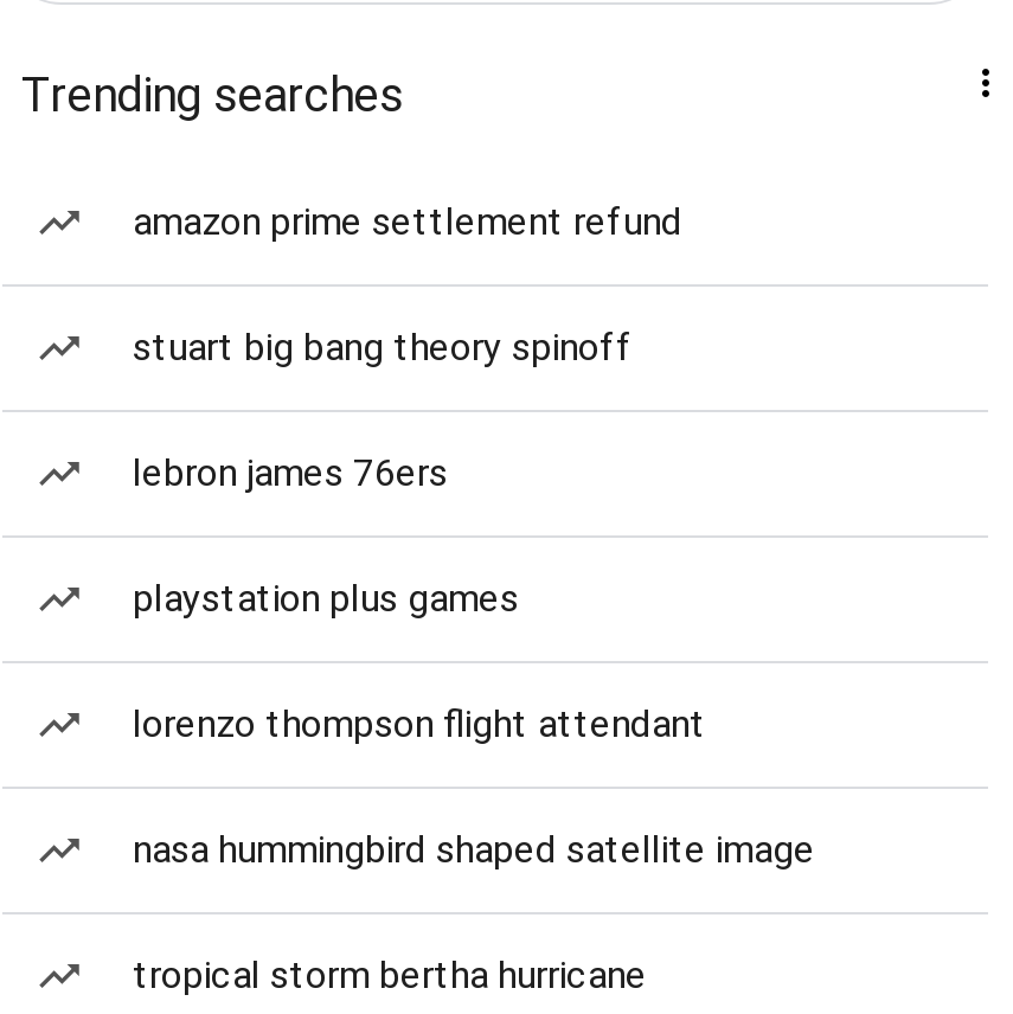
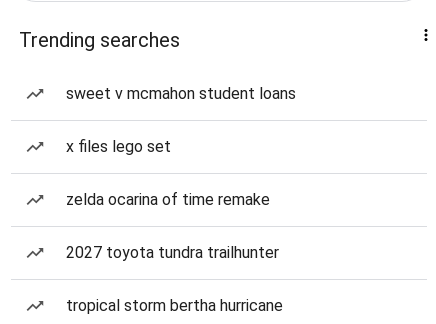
[133,199,815,872] amazon prime settlement refund | stuart big bang theory spinoff | lebron james 76ers | playstation plus games | lorenzo thompson flight attendant | nasa hummingbird shaped satellite image -> [66,84,296,262] sweet v mcmahon student loans | x files lego set | zelda ocarina of time remake | 2027 toyota tundra trailhunter

